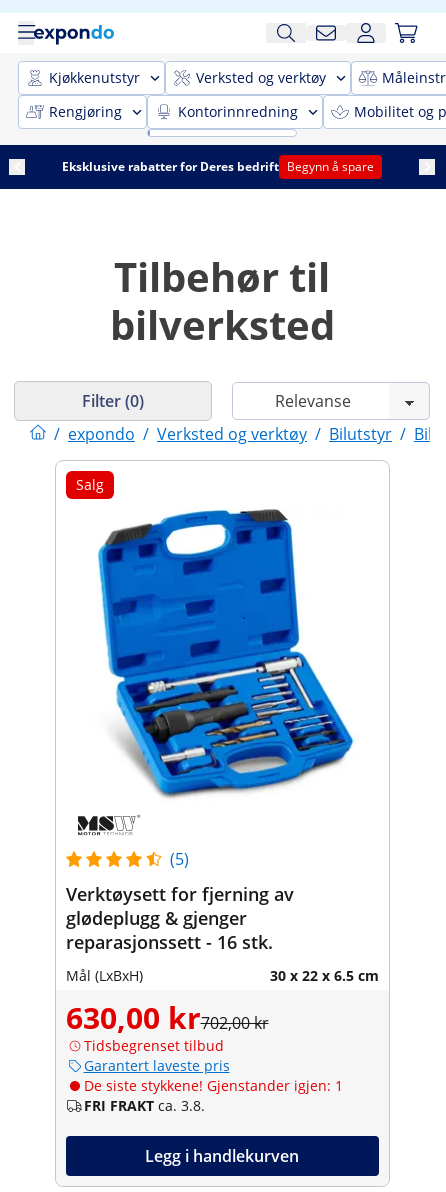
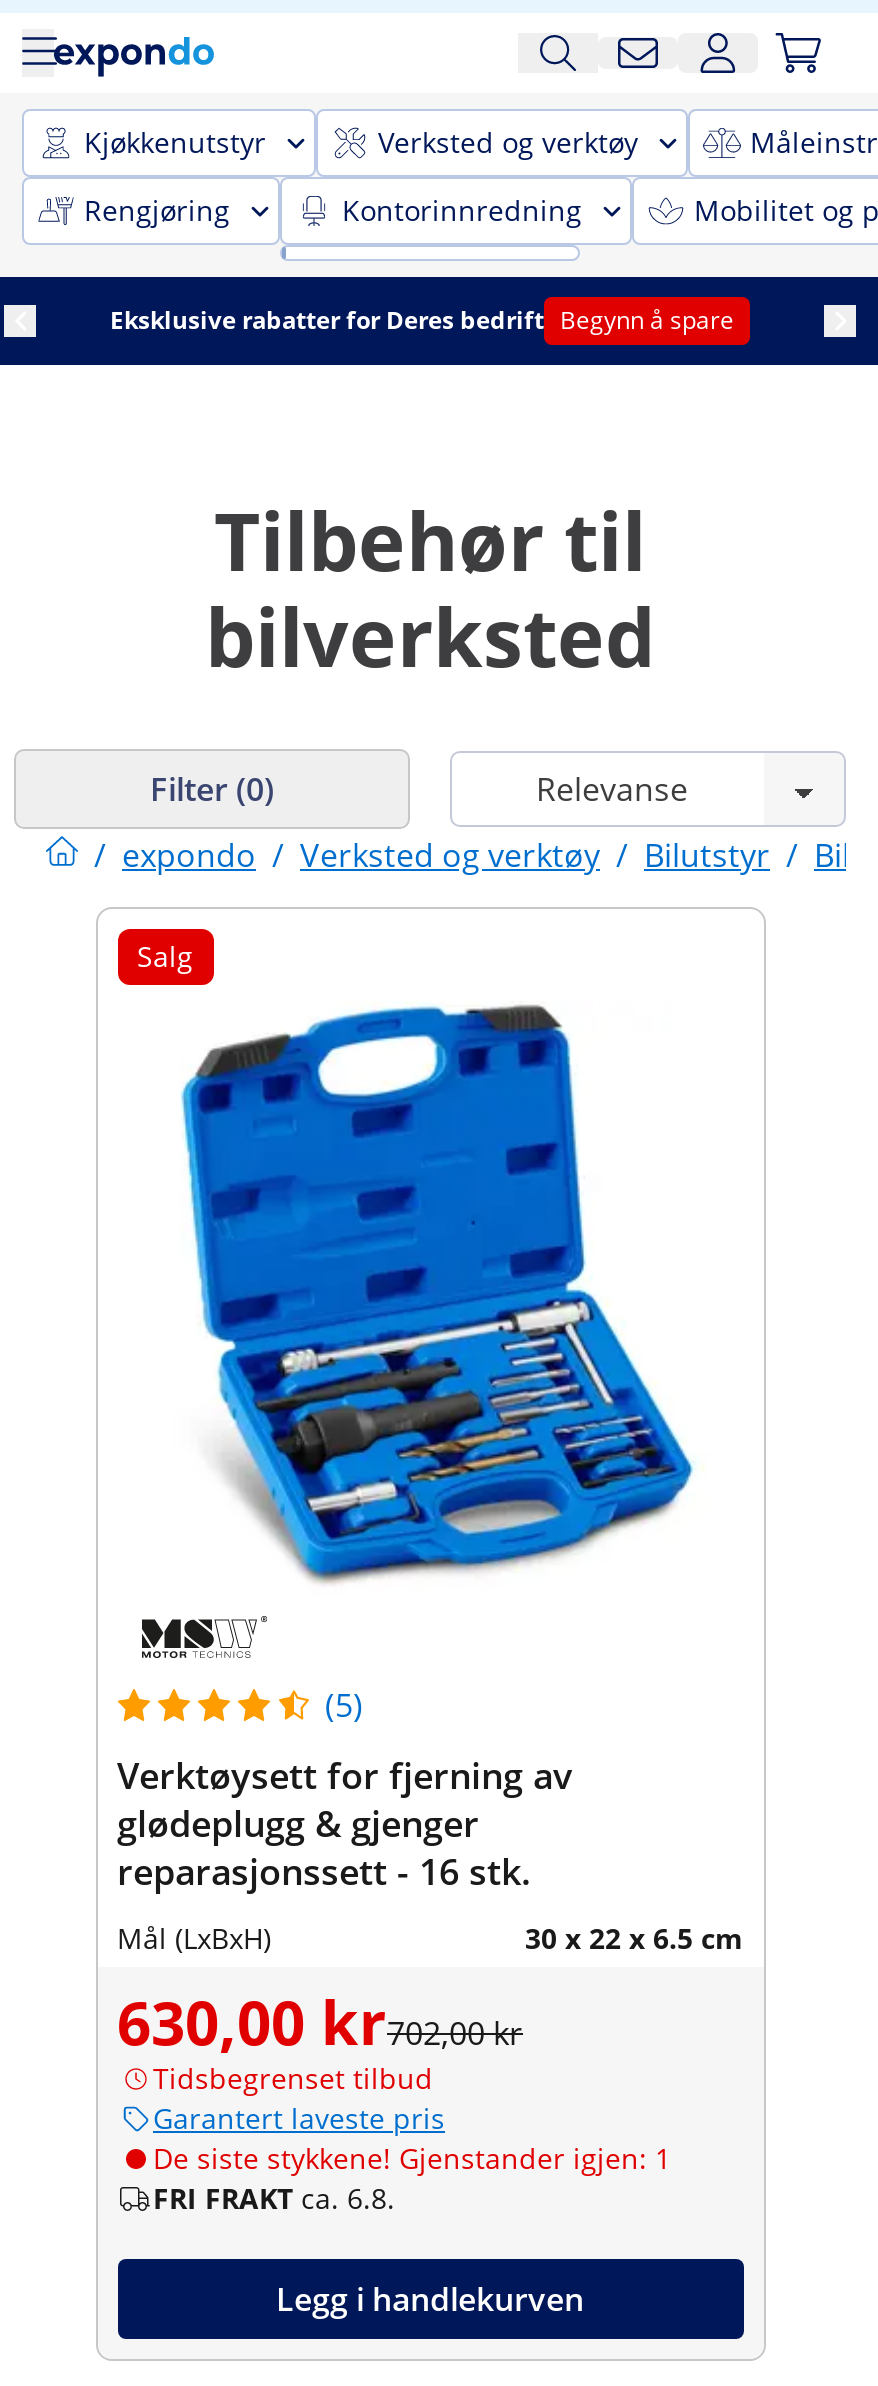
[83,1096,204,1115] FRI FRAKT ca. 3.8. -> [153,2178,395,2216] FRI FRAKT ca. 6.8.

